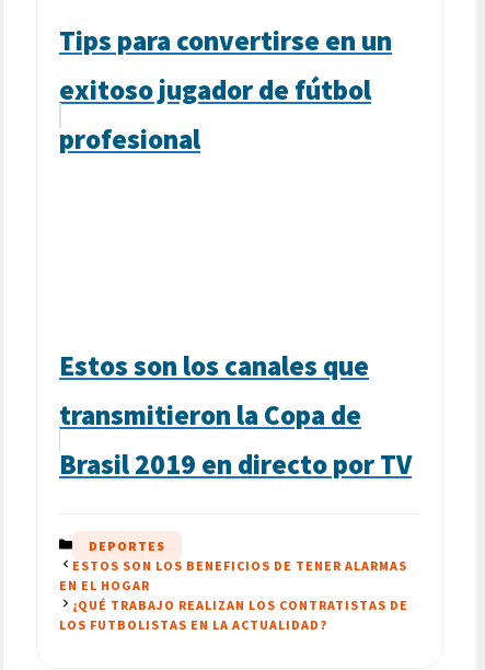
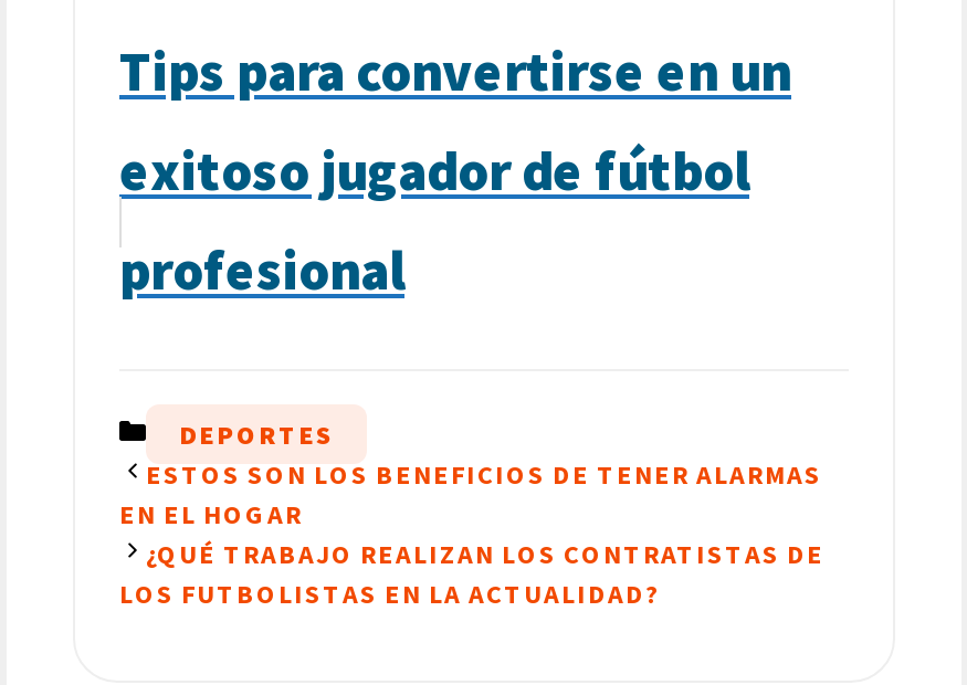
[59,348,412,481] Estos son los canales que | transmitieron la Copa de | Brasil 2019 en directo por TV -> none

